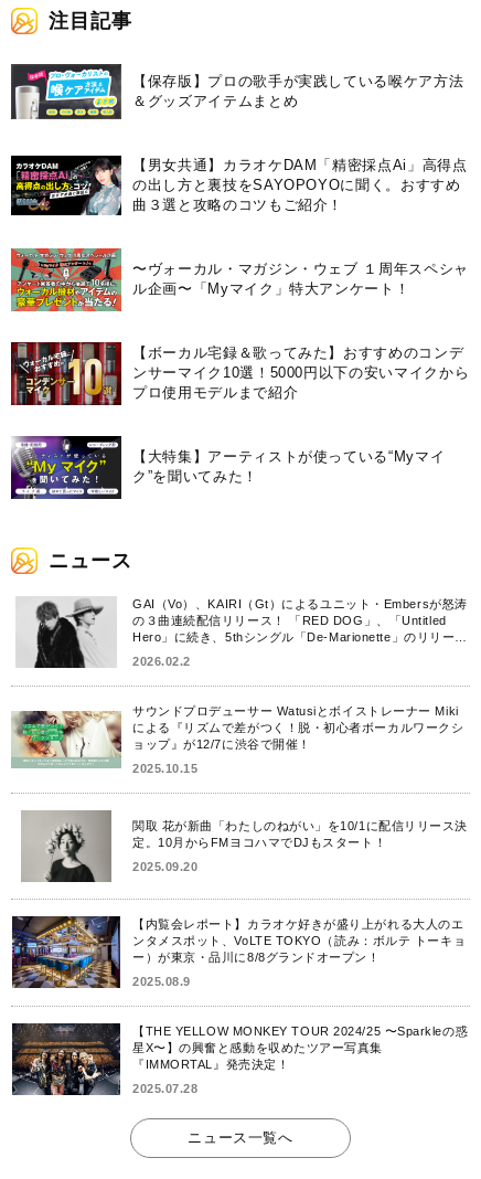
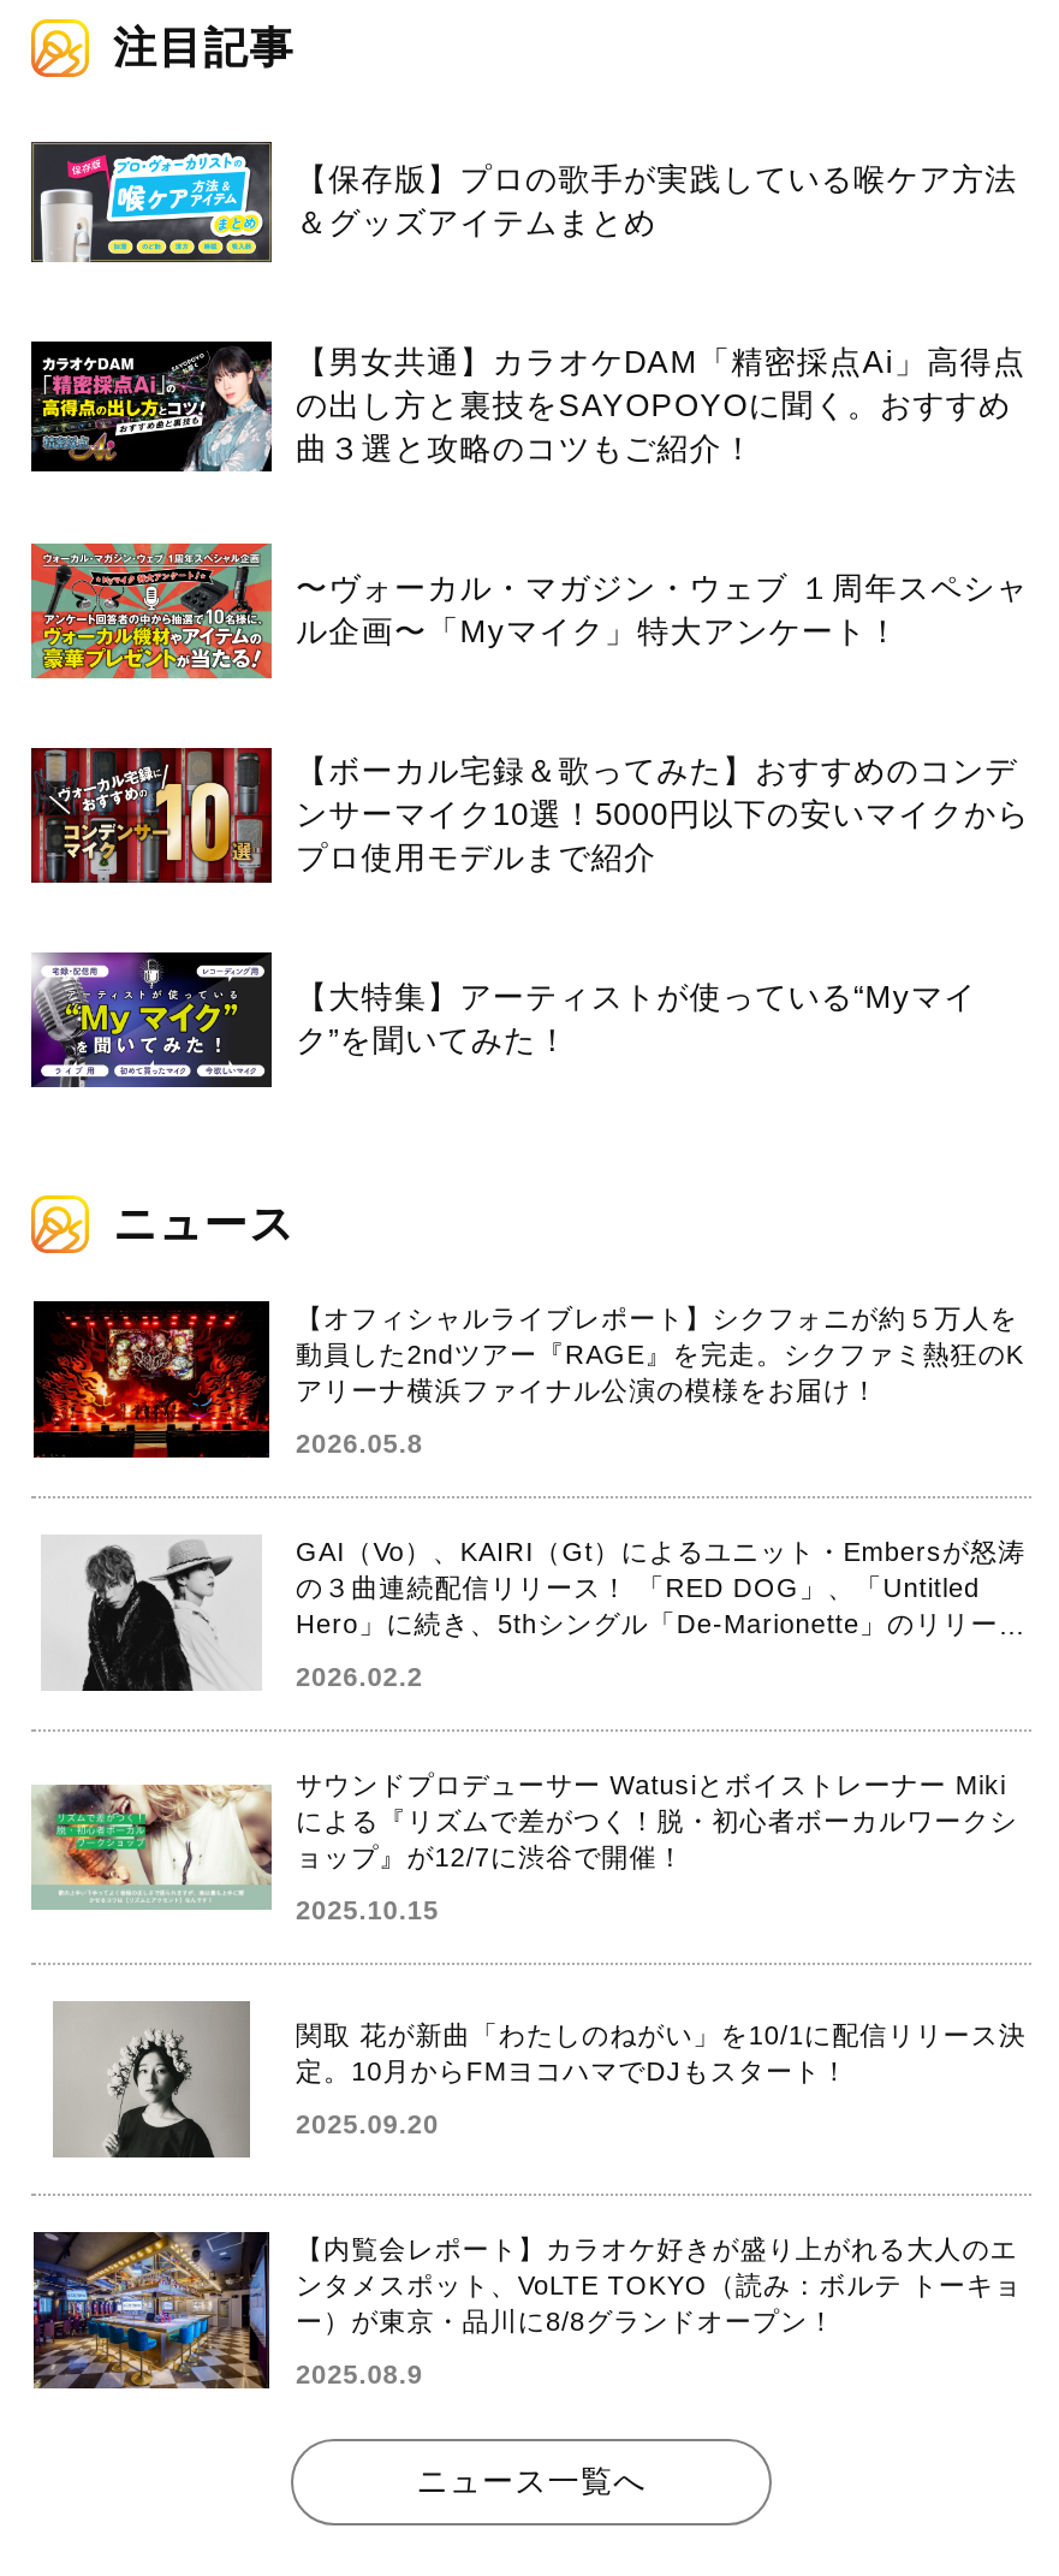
none -> [31,1298,1024,1461] [image] | 【オフィシャルライブレポート】シクフォニが約５万人を | 動員した2ndツアー『RAGE』を完走。シクファミ熱狂のK | アリーナ横浜ファイナル公演の模様をお届け！ | 2026.05.8
moved [11,614,468,988] -> [31,1572,1026,2387]: [image] | の３曲連続配信リリース！ 「RED DOG」、「Untitled | 2026.02.2 | ... | ー）が東京・品川に8/8グランドオープン！ | 2025.08.9
[11,1022,468,1096] [image] | 【THE YELLOW MONKEY TOUR 2024/25 〜Sparkleの惑 | 星X〜】の興奮と感動を収めたツアー写真集 | 『IMMORTAL』発売決定！ | 2025.07.28 -> none

